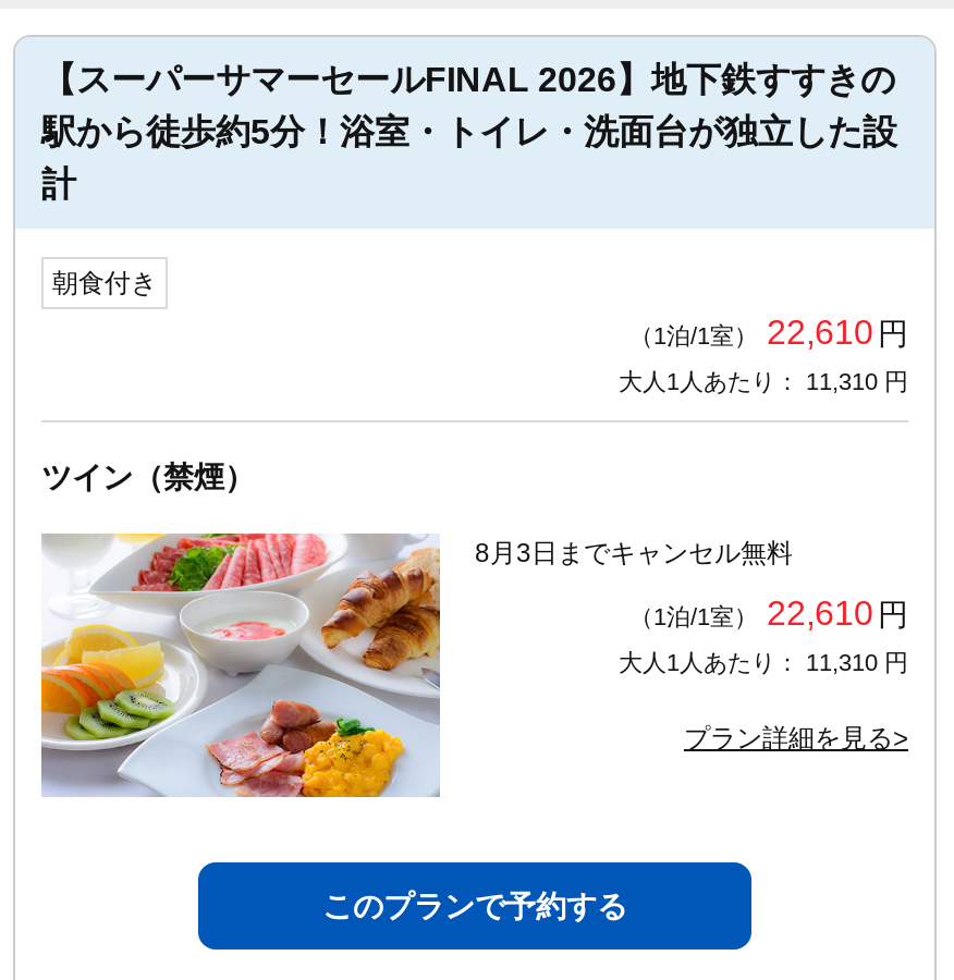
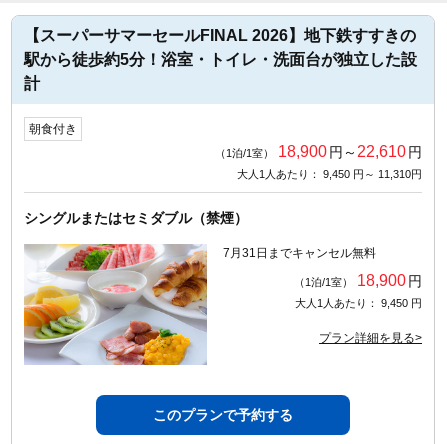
[629,313,908,350] （1泊/1室） 22,610 円 -> [215,143,422,160] （1泊/1室） 18,900 円～22,610 円
[619,367,908,393] 大人1人あたり： 11,310 円 -> [237,168,422,180] 大人1人あたり： 9,450 円～ 11,310円
[41,459,255,493] ツイン（禁煙） -> [24,210,248,226] シングルまたはセミダブル（禁煙）
[475,537,793,568] 8月3日までキャンセル無料 -> [223,246,376,260] 7月31日までキャンセル無料
[629,594,908,631] （1泊/1室） 22,610 円 -> [294,272,422,289] （1泊/1室） 18,900 円
[619,648,908,674] 大人1人あたり： 11,310 円 -> [295,297,422,309] 大人1人あたり： 9,450 円

